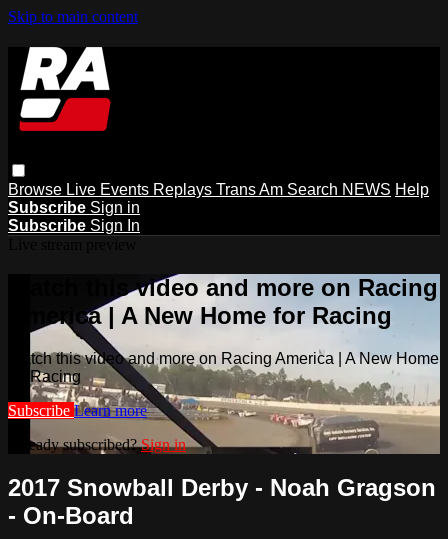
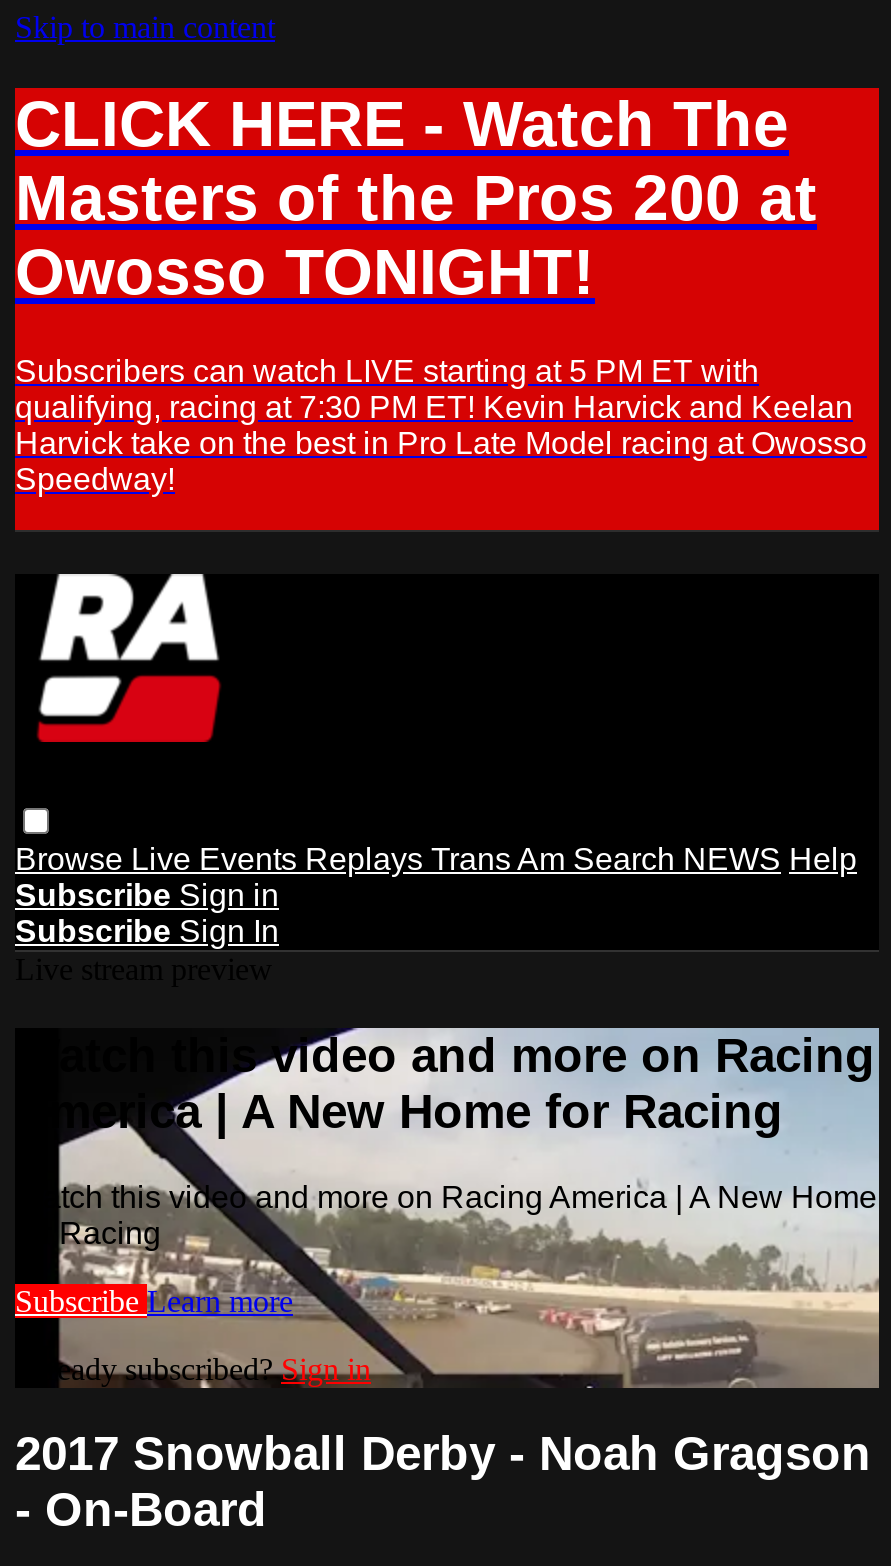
none -> [13,86,881,496] [image] | CLICK HERE - Watch The | Masters of the Pros 200 at | Owosso TONIGHT! | Subscribers can watch LIVE starting at 5 PM ET with | qualifying, racing at 7:30 PM ET! Kevin Harvick and Keelan | Harvick take on the best in Pro Late Model racing at Owosso | Speedway!

